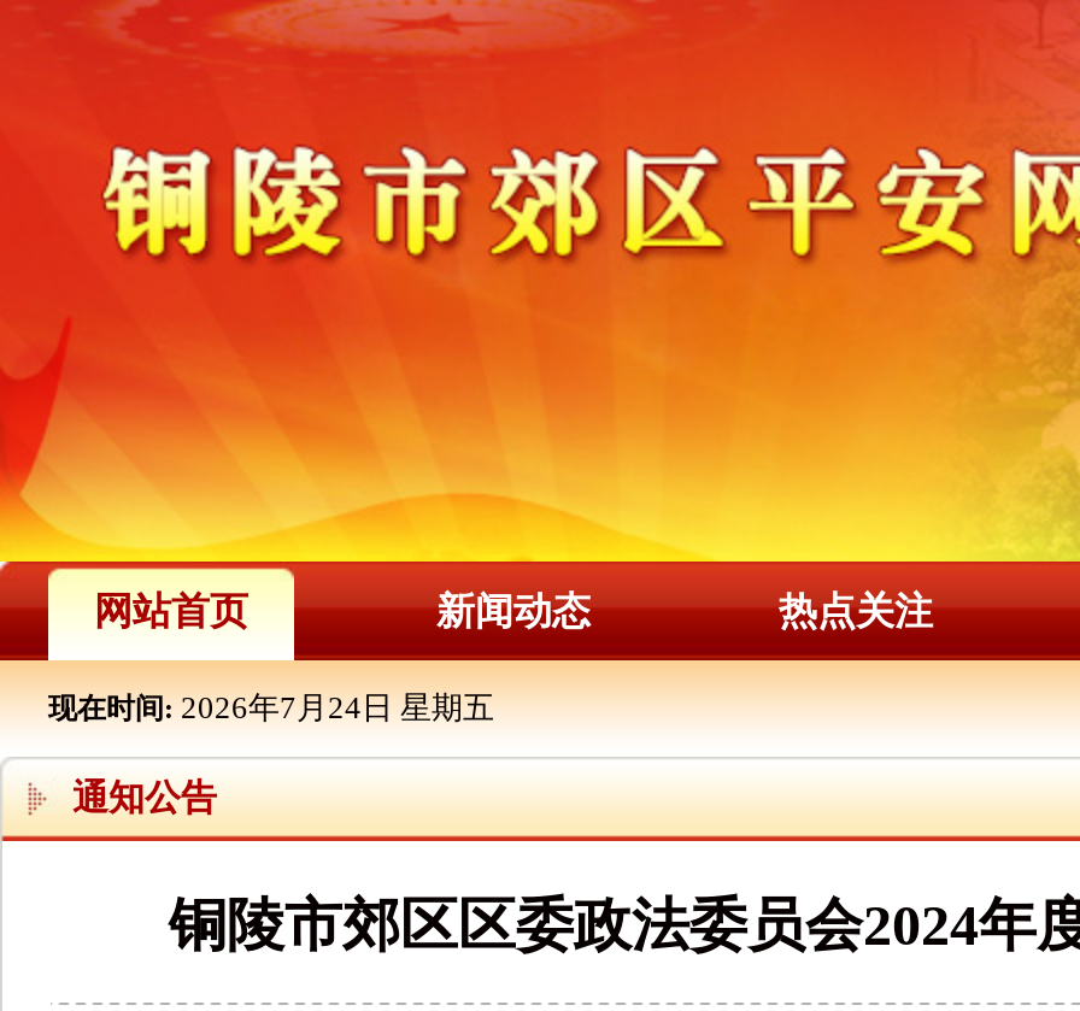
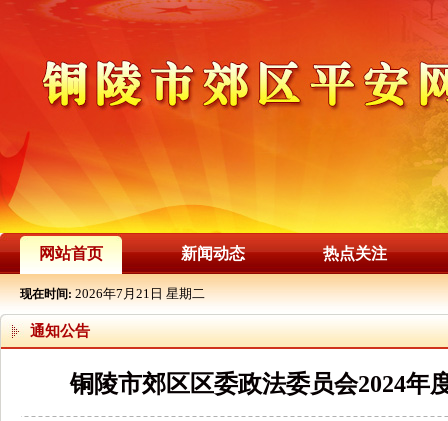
[48,689,494,725] 现在时间: 2026年7月24日 星期五 -> [20,286,205,301] 现在时间: 2026年7月21日 星期二

